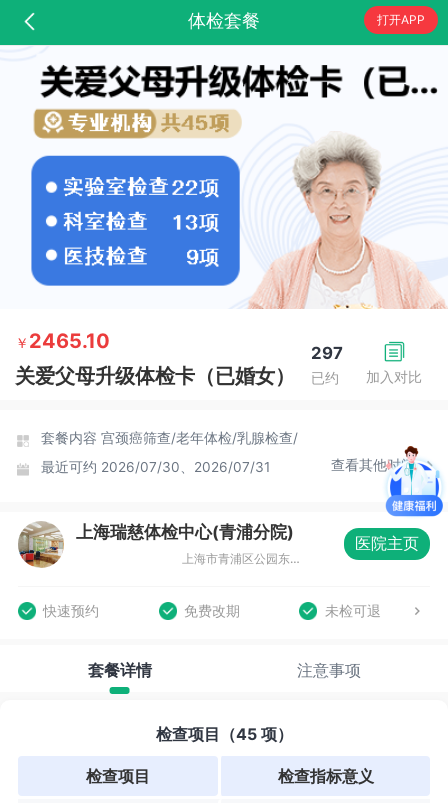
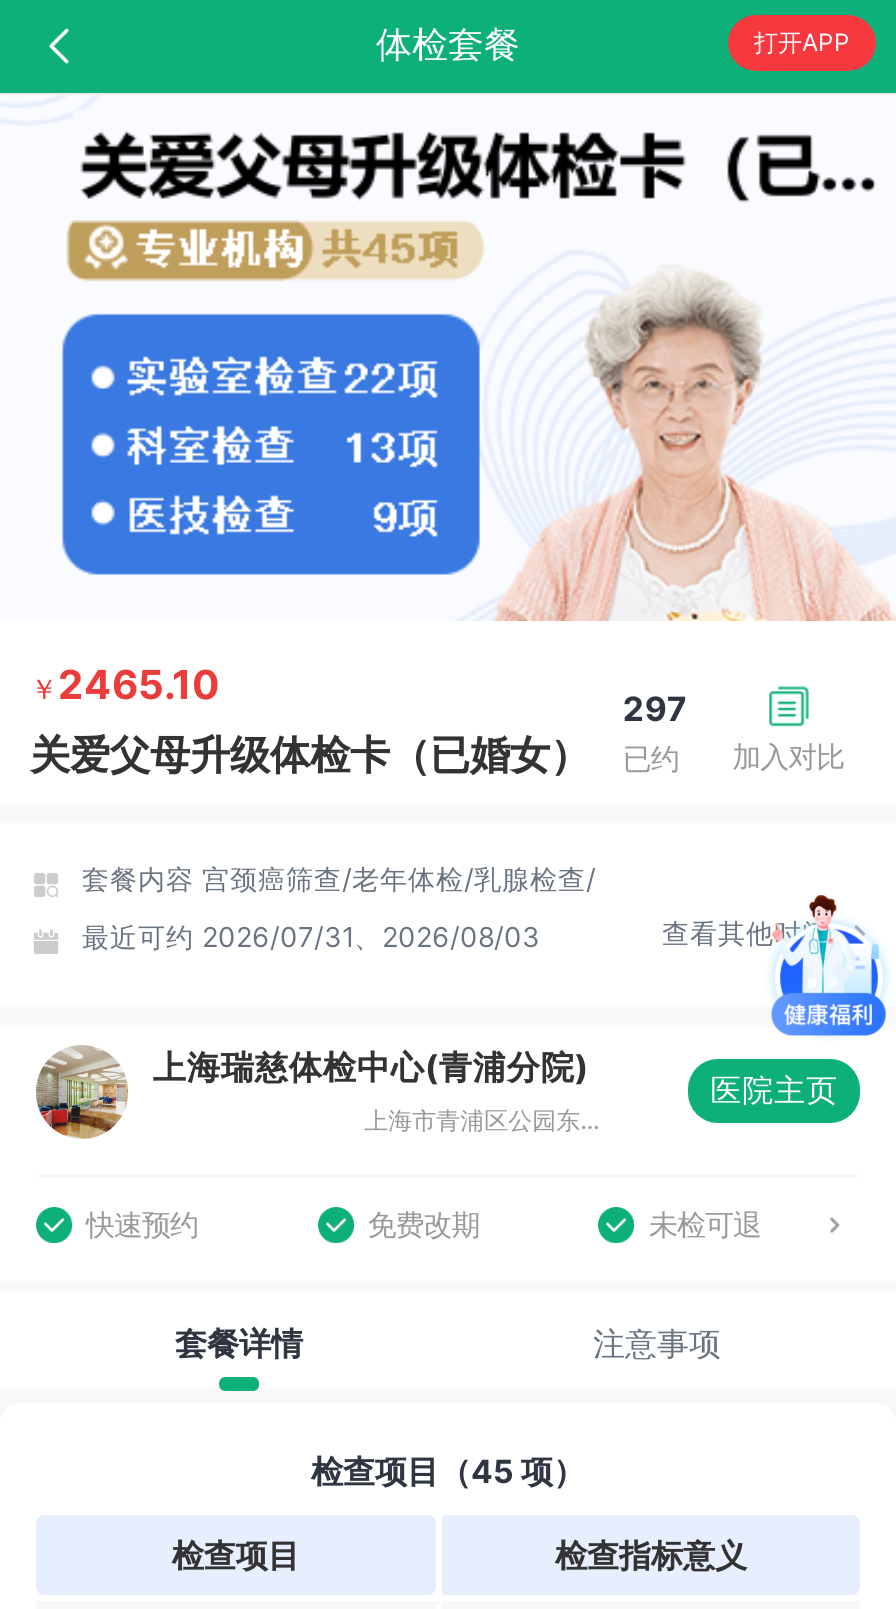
[41,459,270,475] 最近可约 2026/07/30、2026/07/31 -> [82,921,540,953] 最近可约 2026/07/31、2026/08/03

